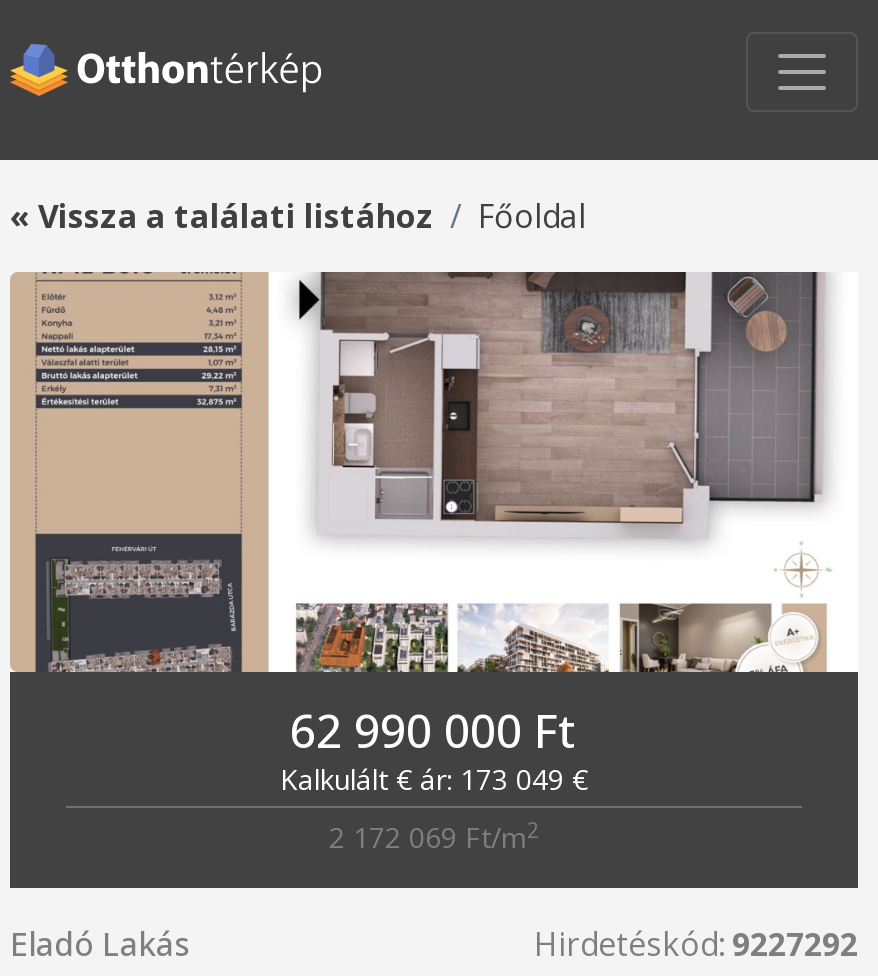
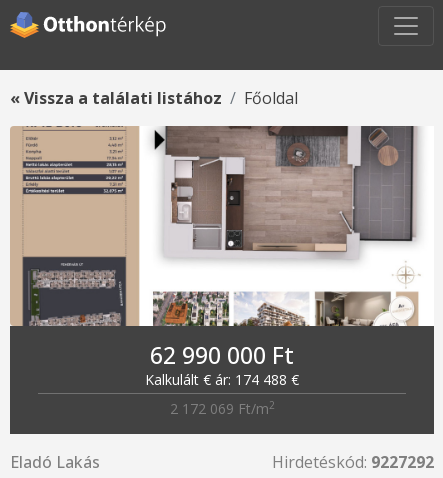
[280,760,588,798] Kalkulált € ár: 173 049 € -> [145,370,299,389] Kalkulált € ár: 174 488 €

